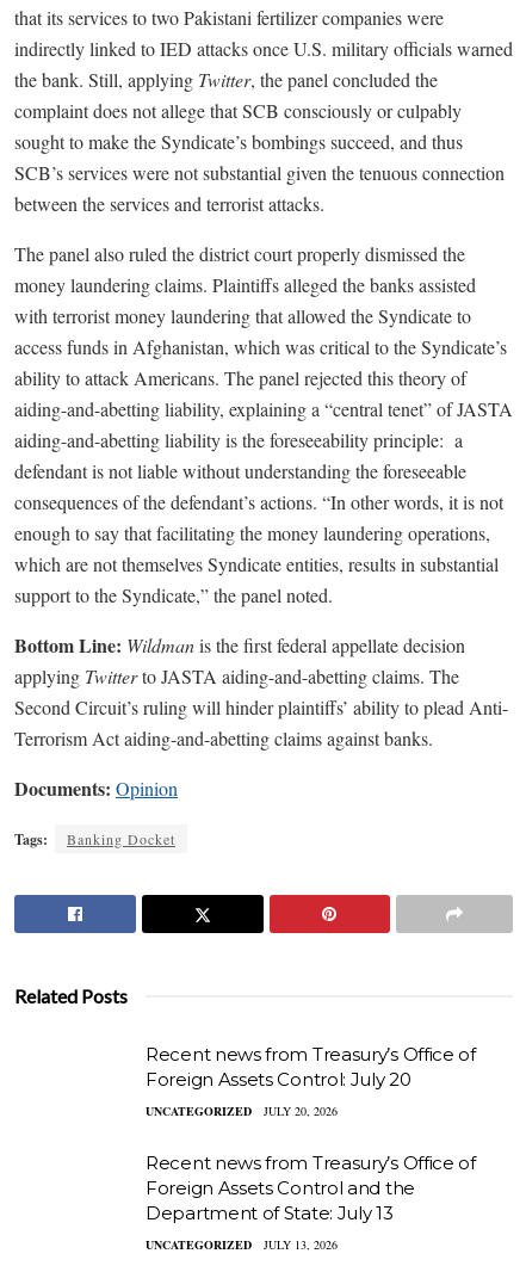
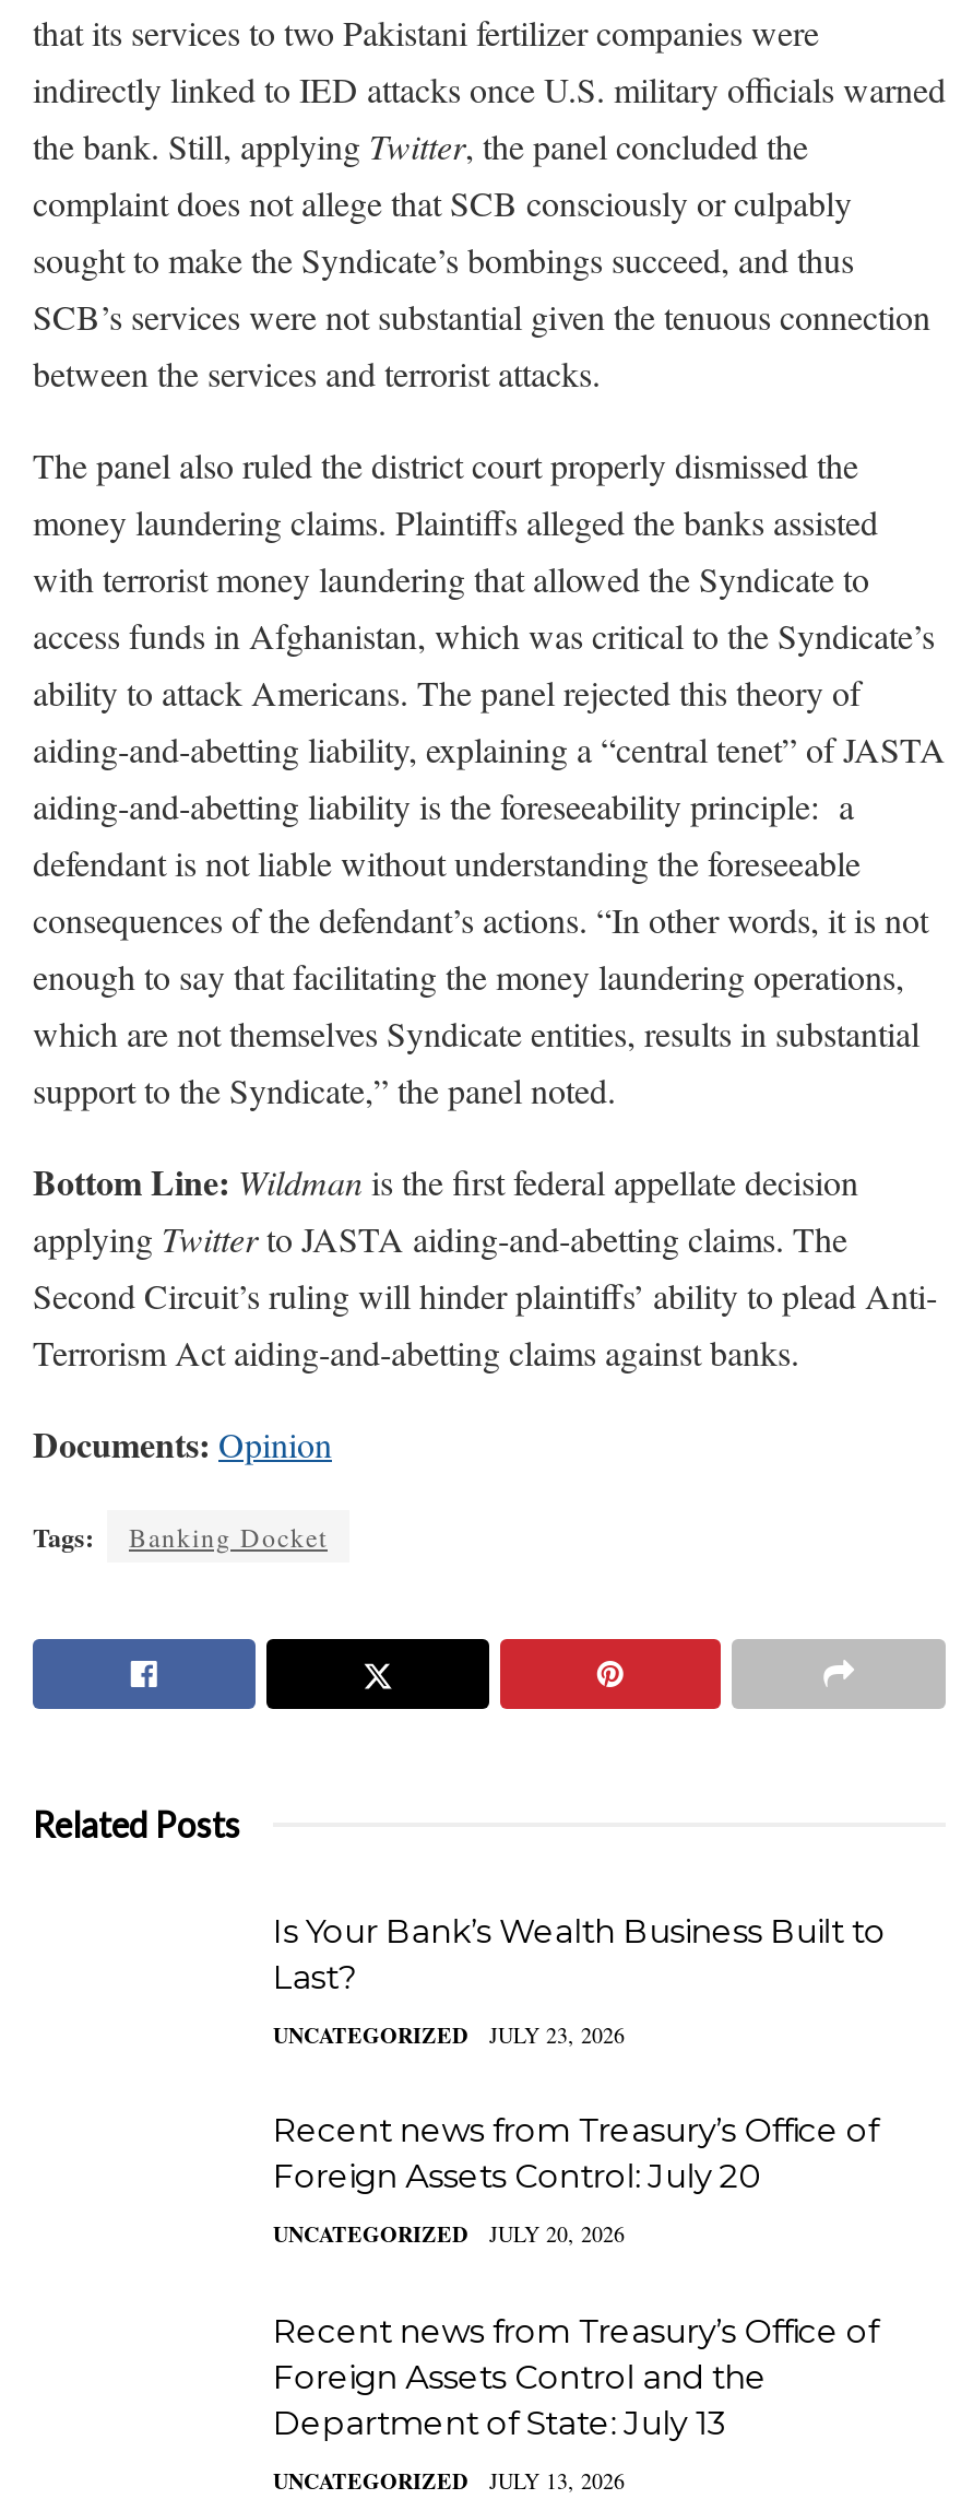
none -> [273,1909,885,2049] Is Your Bank’s Wealth Business Built to | Last? | UNCATEGORIZED | JULY 23, 2026

